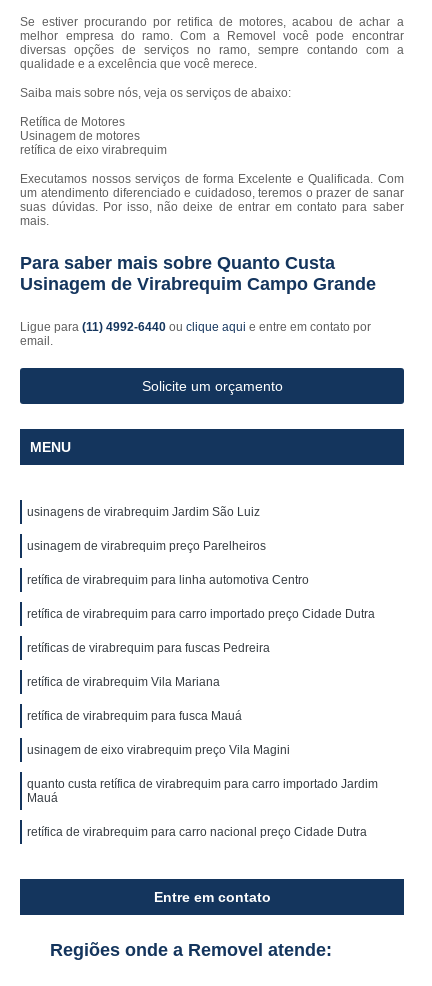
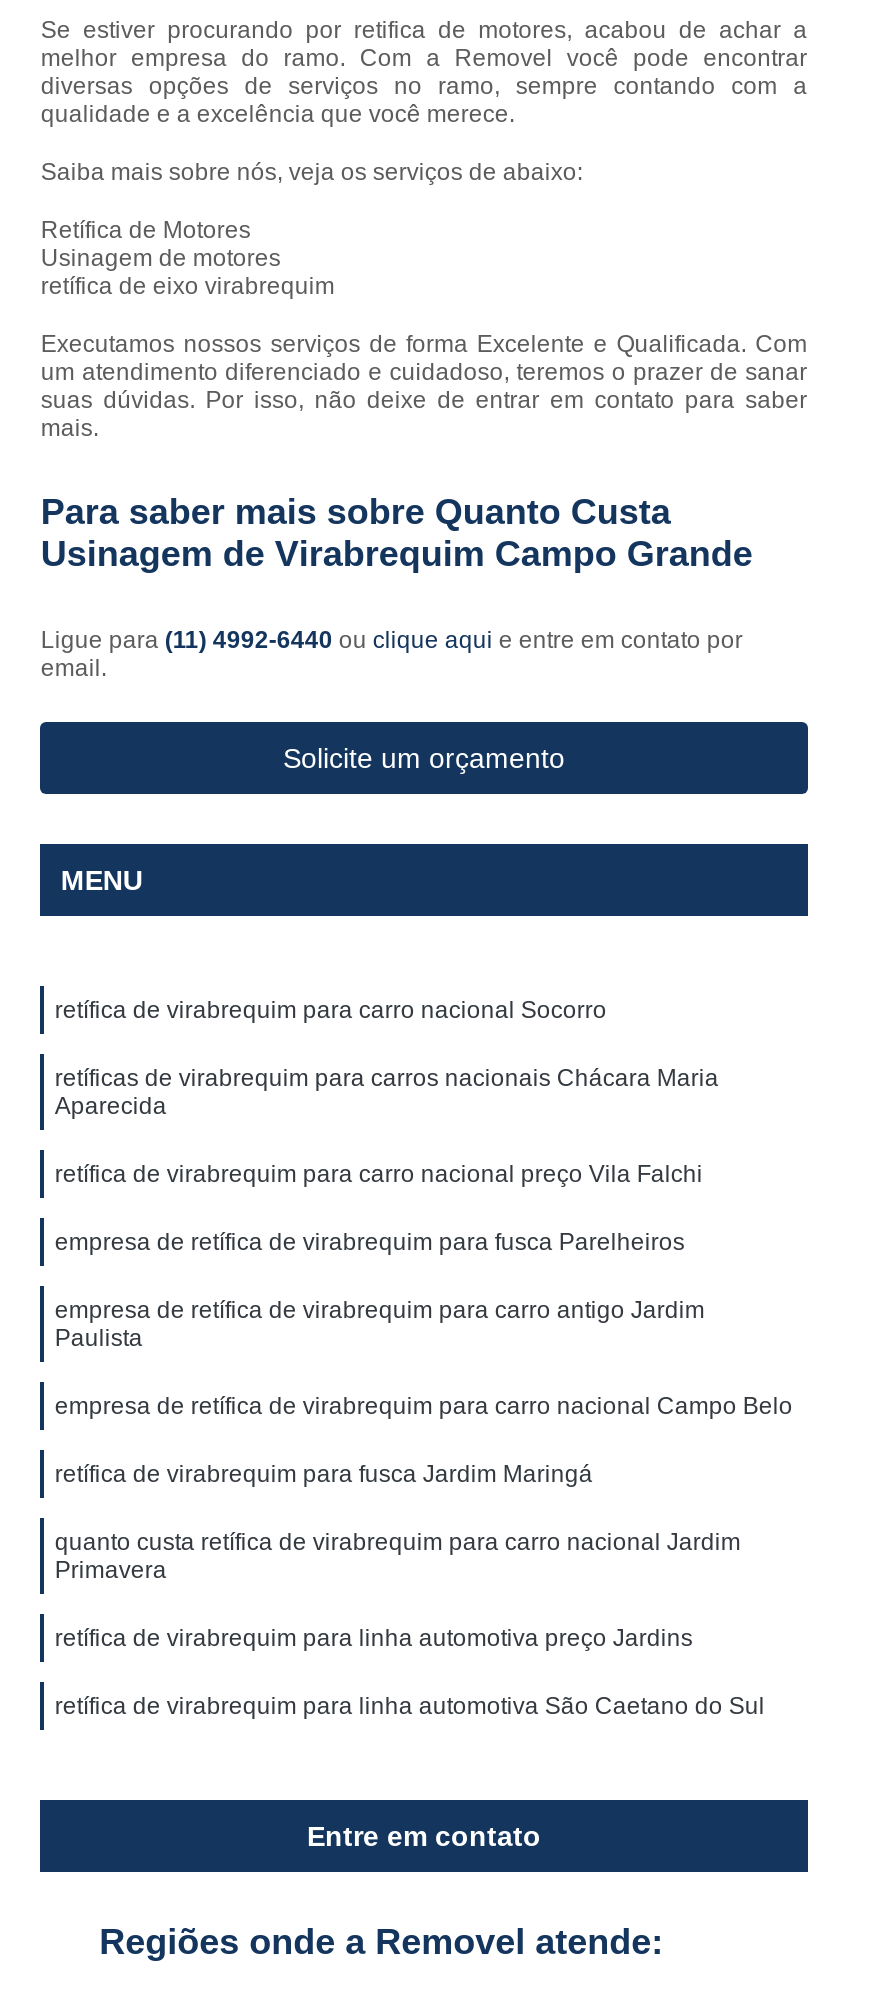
[27,505,260,519] usinagens de virabrequim Jardim São Luiz -> [55,996,607,1024] retífica de virabrequim para carro nacional Socorro
[27,539,266,553] usinagem de virabrequim preço Parelheiros -> [55,1064,719,1120] retíficas de virabrequim para carros nacionais Chácara Maria | Aparecida
[27,573,309,587] retífica de virabrequim para linha automotiva Centro -> [55,1160,703,1188] retífica de virabrequim para carro nacional preço Vila Falchi
[27,607,375,621] retífica de virabrequim para carro importado preço Cidade Dutra -> [55,1228,685,1256] empresa de retífica de virabrequim para fusca Parelheiros
[27,641,270,655] retíficas de virabrequim para fuscas Pedreira -> [55,1296,705,1352] empresa de retífica de virabrequim para carro antigo Jardim | Paulista
[27,675,220,689] retífica de virabrequim Vila Mariana -> [55,1392,793,1420] empresa de retífica de virabrequim para carro nacional Campo Belo
[27,709,242,723] retífica de virabrequim para fusca Mauá -> [55,1460,593,1488] retífica de virabrequim para fusca Jardim Maringá
[27,743,290,757] usinagem de eixo virabrequim preço Vila Magini -> [55,1528,741,1584] quanto custa retífica de virabrequim para carro nacional Jardim | Primavera
[27,777,378,805] quanto custa retífica de virabrequim para carro importado Jardim | Mauá -> [55,1624,693,1652] retífica de virabrequim para linha automotiva preço Jardins
[27,825,367,839] retífica de virabrequim para carro nacional preço Cidade Dutra -> [55,1692,765,1720] retífica de virabrequim para linha automotiva São Caetano do Sul

